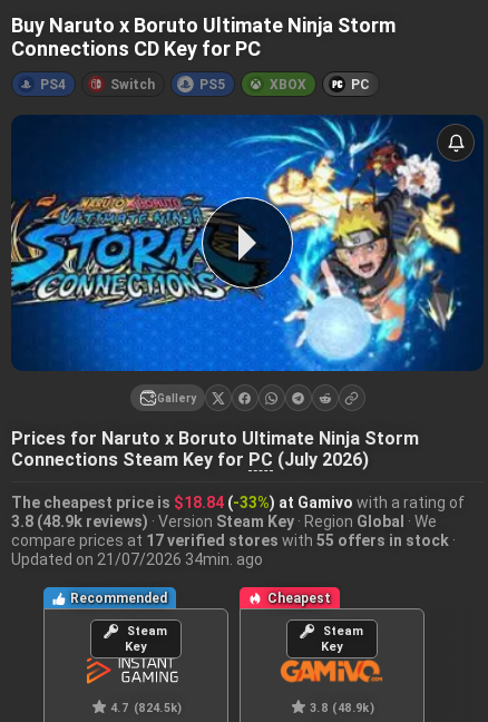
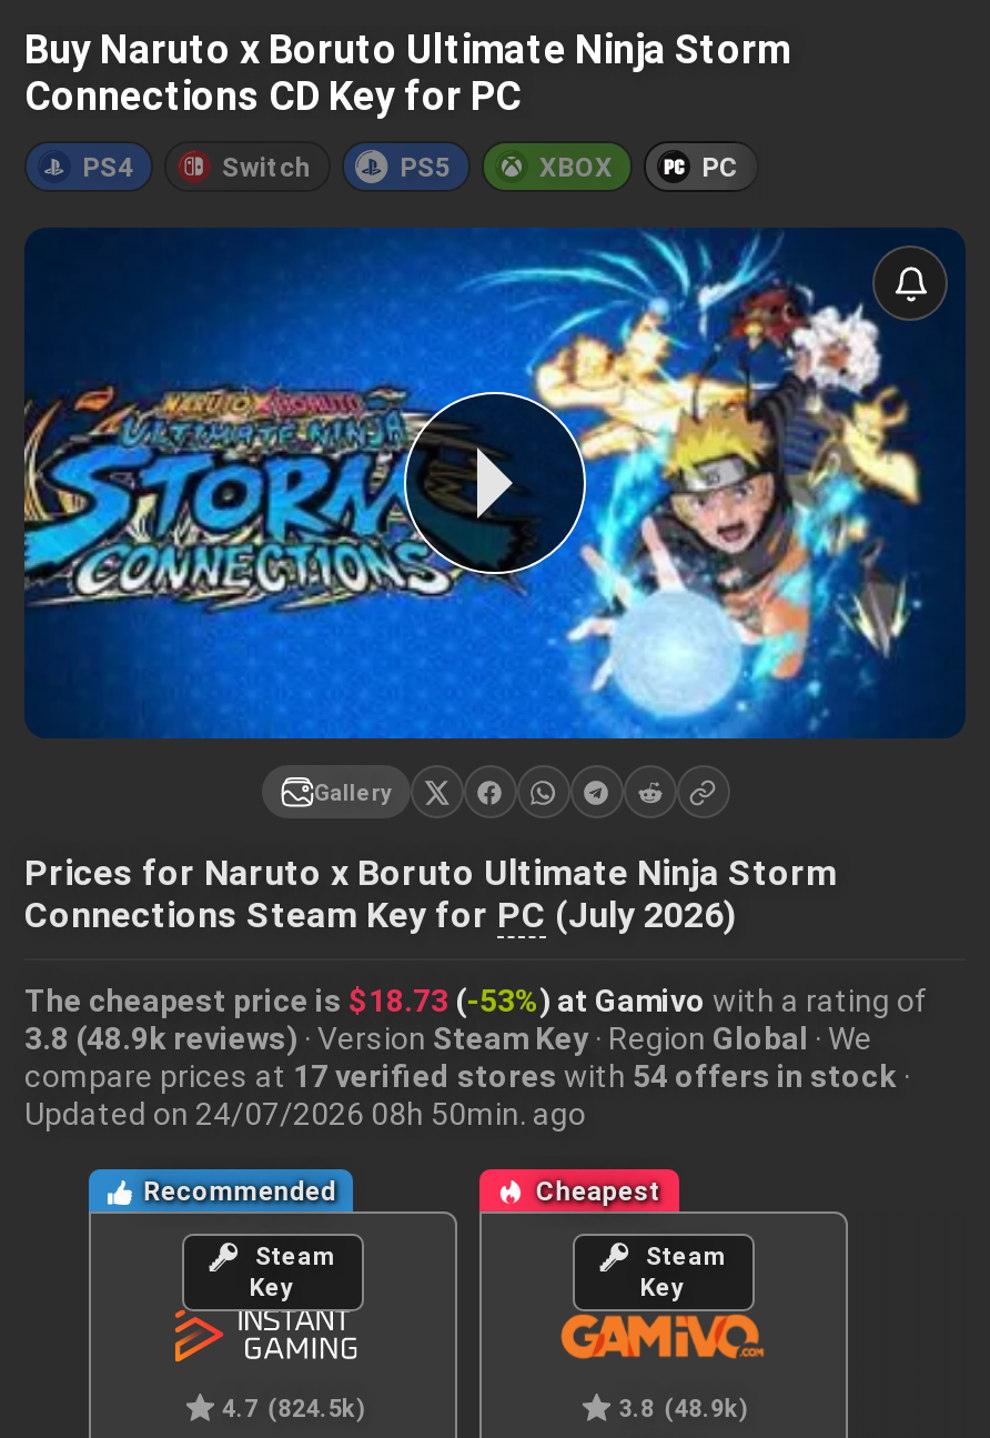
[11,494,465,511] The cheapest price is $18.84 (-33%) at Gamivo with a rating of -> [24,983,928,1018] The cheapest price is $18.73 (-53%) at Gamivo with a rating of
[11,531,456,568] compare prices at 17 verified stores with 55 offers in stock · | Updated on 21/07/2026 34min. ago -> [24,1058,910,1132] compare prices at 17 verified stores with 54 offers in stock · | Updated on 24/07/2026 08h 50min. ago

